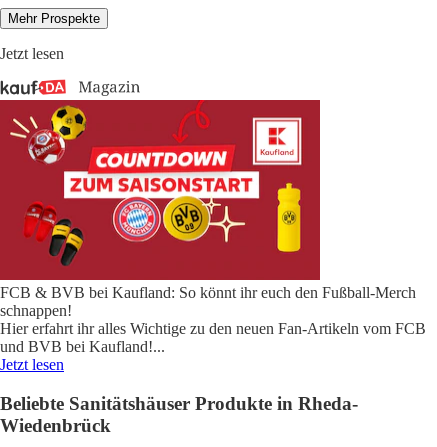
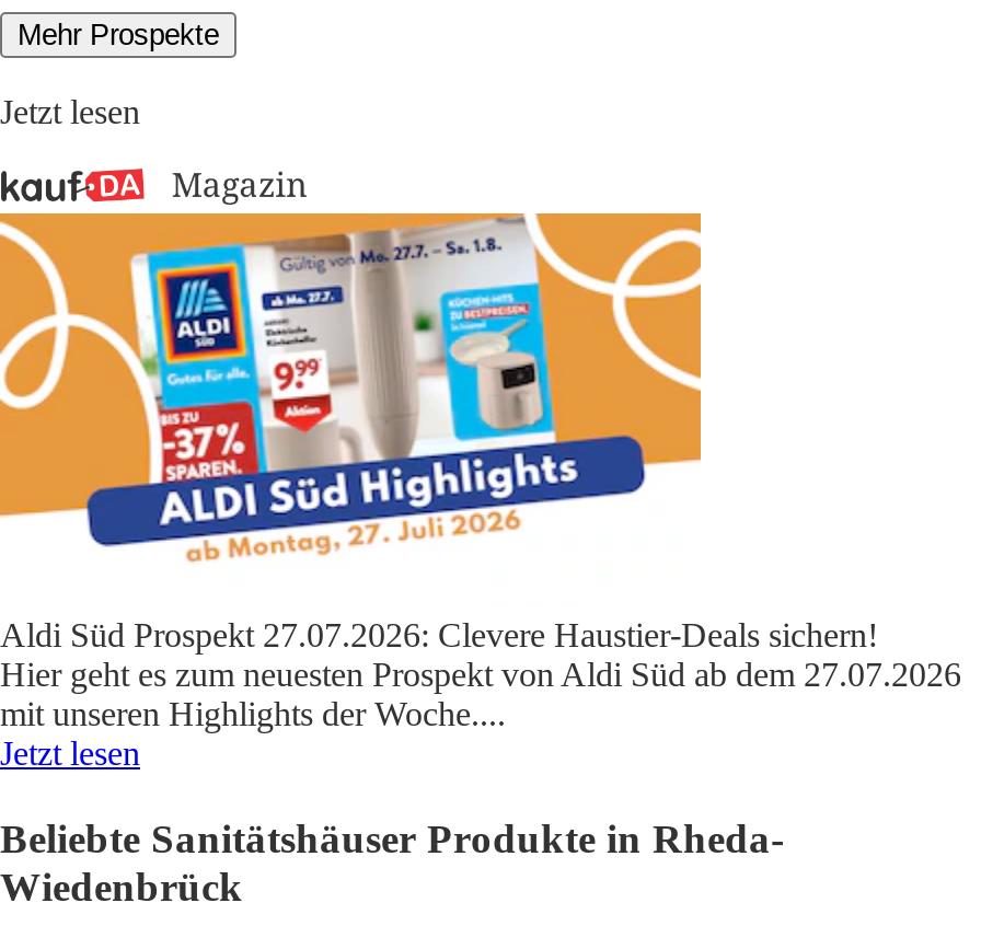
[0,99,426,355] [image] | FCB & BVB bei Kaufland: So könnt ihr euch den Fußball-Merch | schnappen! | Hier erfahrt ihr alles Wichtige zu den neuen Fan-Artikeln vom FCB | und BVB bei Kaufland!... -> [0,211,961,733] [image] | Aldi Süd Prospekt 27.07.2026: Clevere Haustier-Deals sichern! | Hier geht es zum neuesten Prospekt von Aldi Süd ab dem 27.07.2026 | mit unseren Highlights der Woche....

